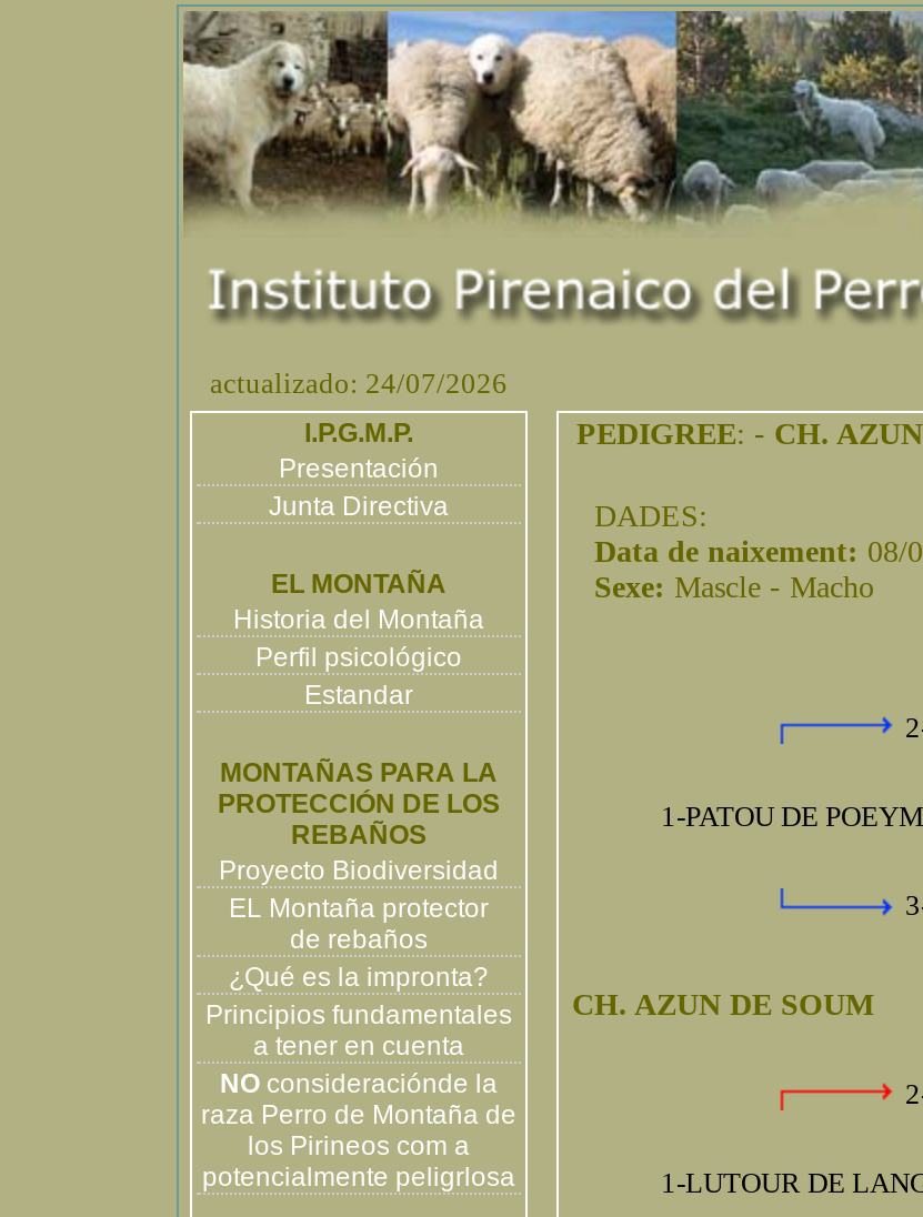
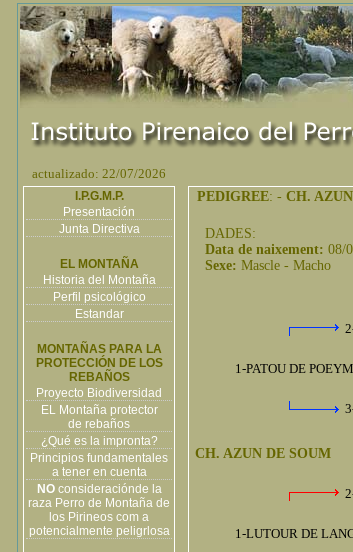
[190,366,508,400] actualizado: 24/07/2026 -> [23,166,166,181] actualizado: 22/07/2026

